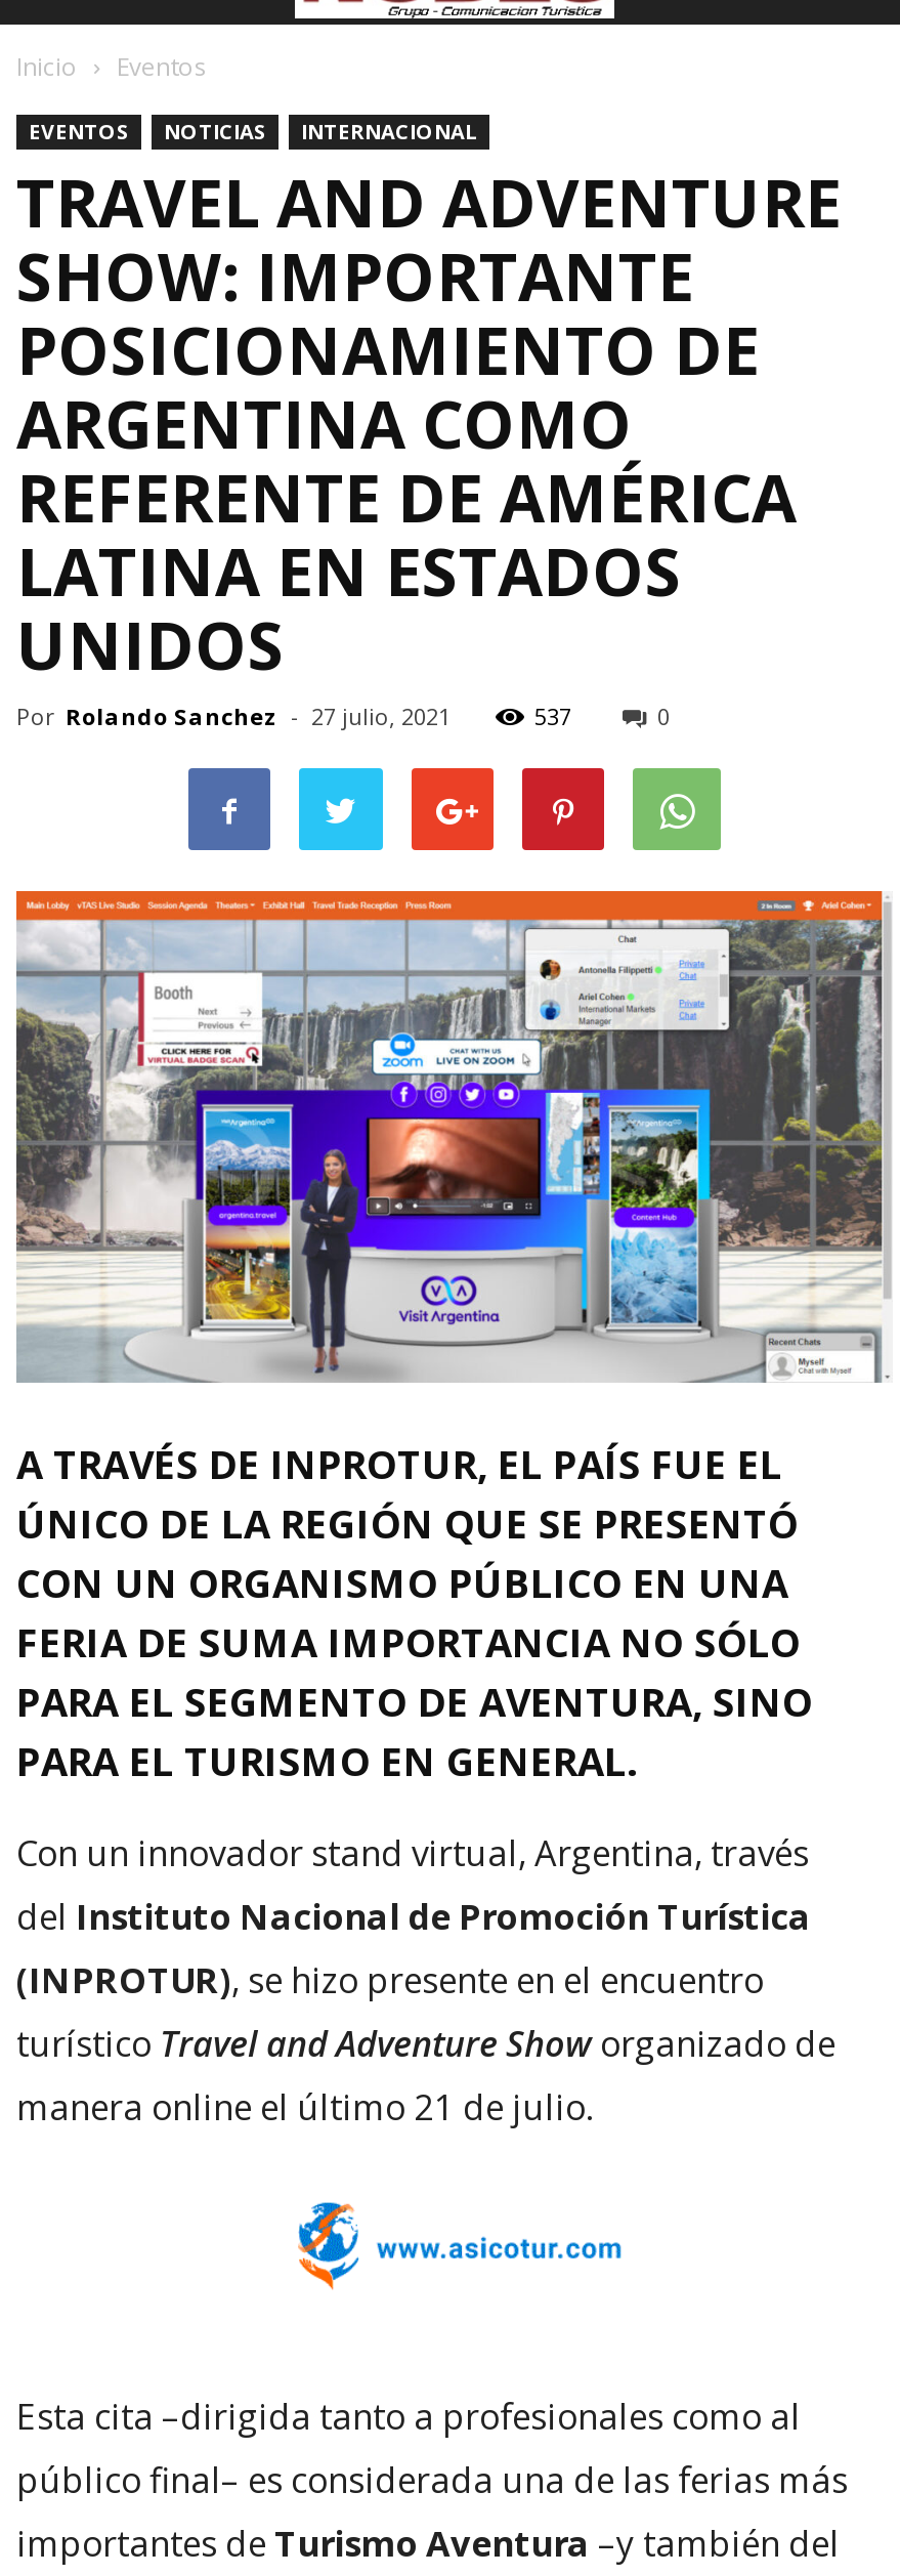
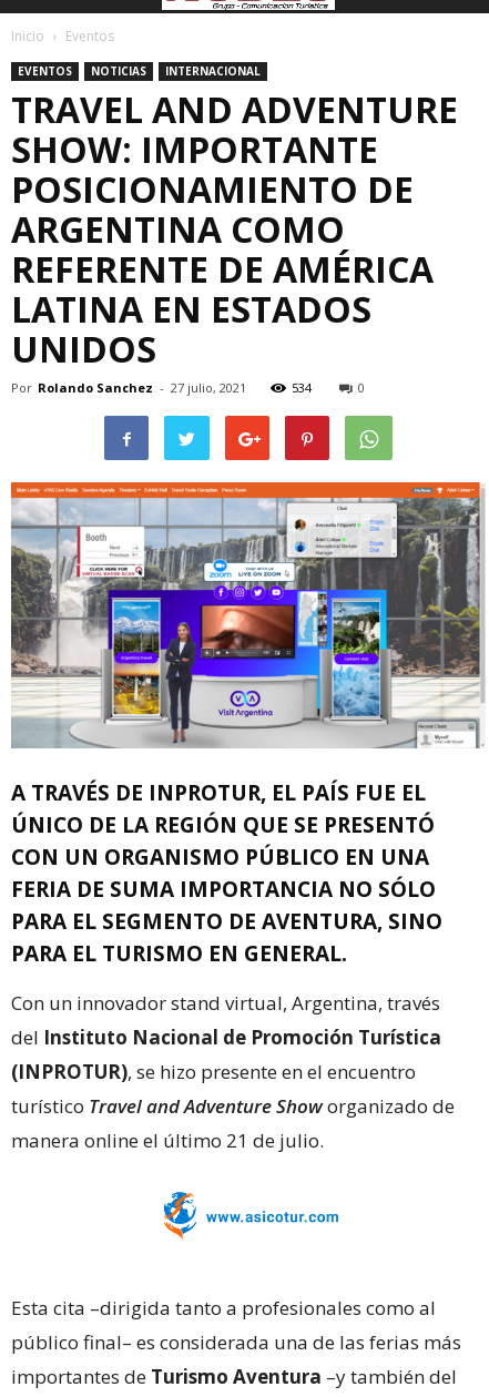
[534,701,571,731] 537 -> [292,379,312,396] 534

